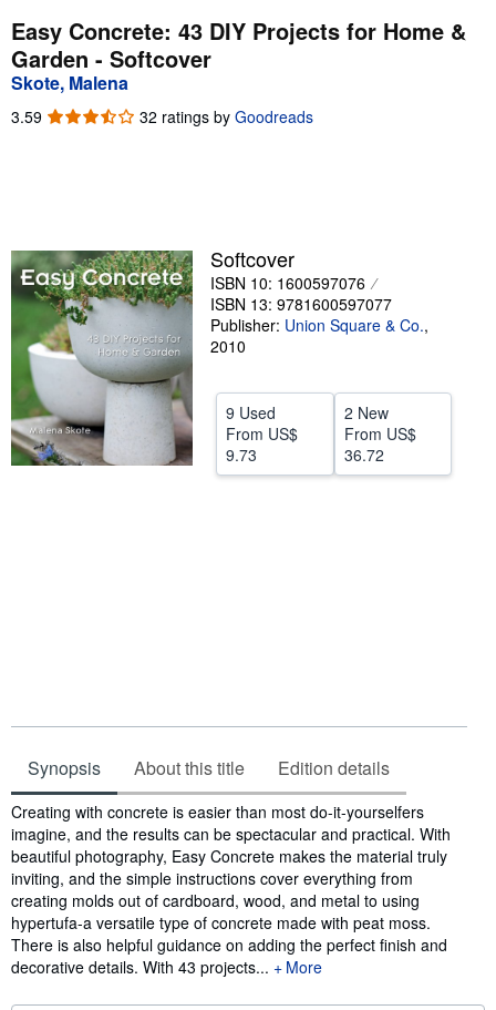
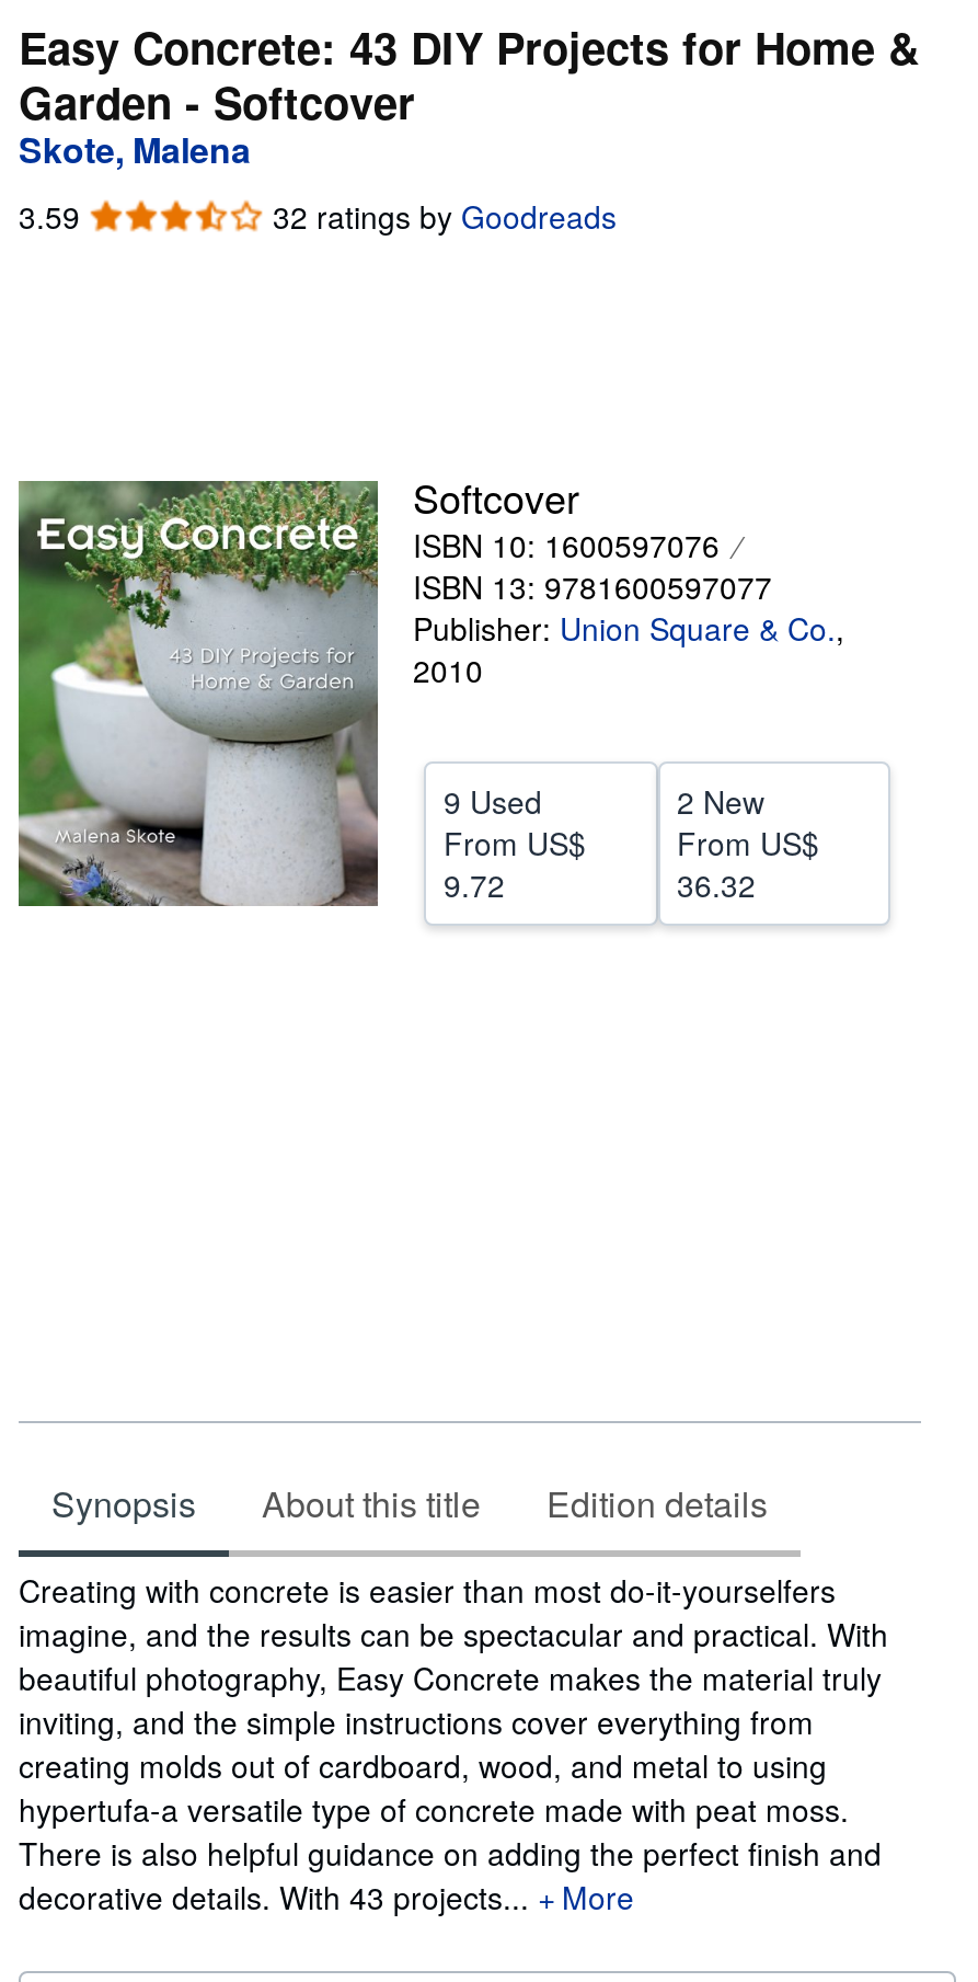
[226,443,257,466] 9.73 -> [444,862,505,906] 9.72
[344,443,384,466] 36.72 -> [677,862,756,906] 36.32

